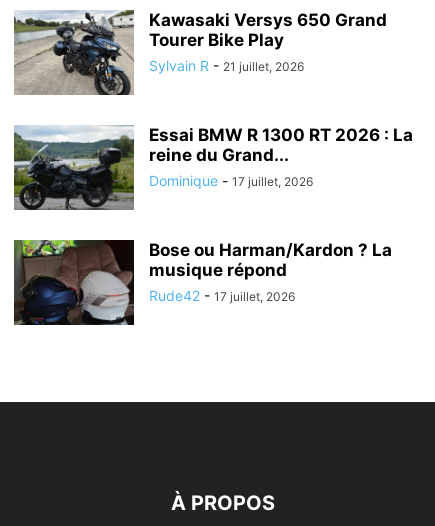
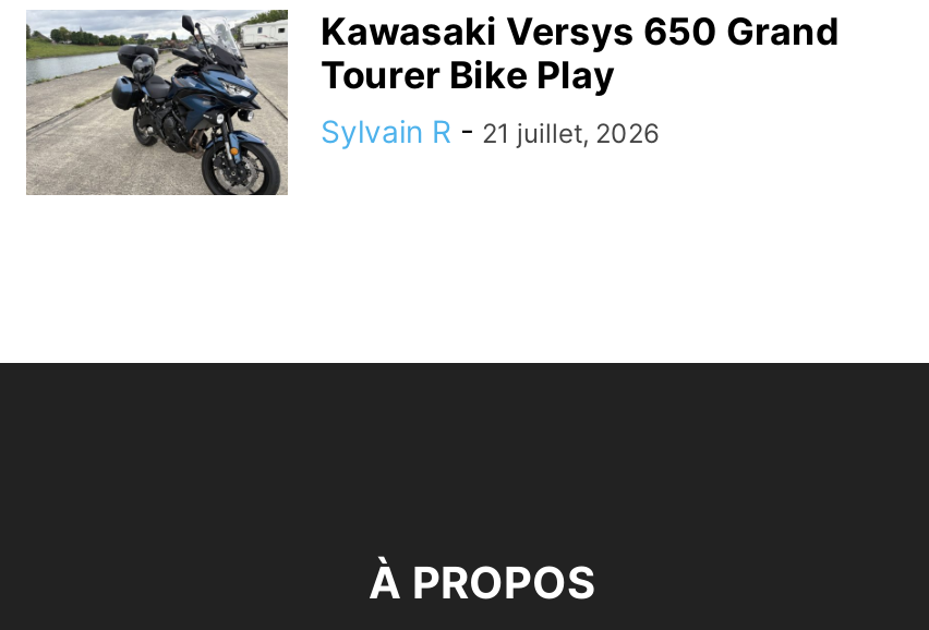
[13,125,413,211] [image] | Essai BMW R 1300 RT 2026 : La | reine du Grand... | Dominique - 17 juillet, 2026 -> none
[13,239,392,325] [image] | Bose ou Harman/Kardon ? La | musique répond | Rude42 - 17 juillet, 2026 -> none

